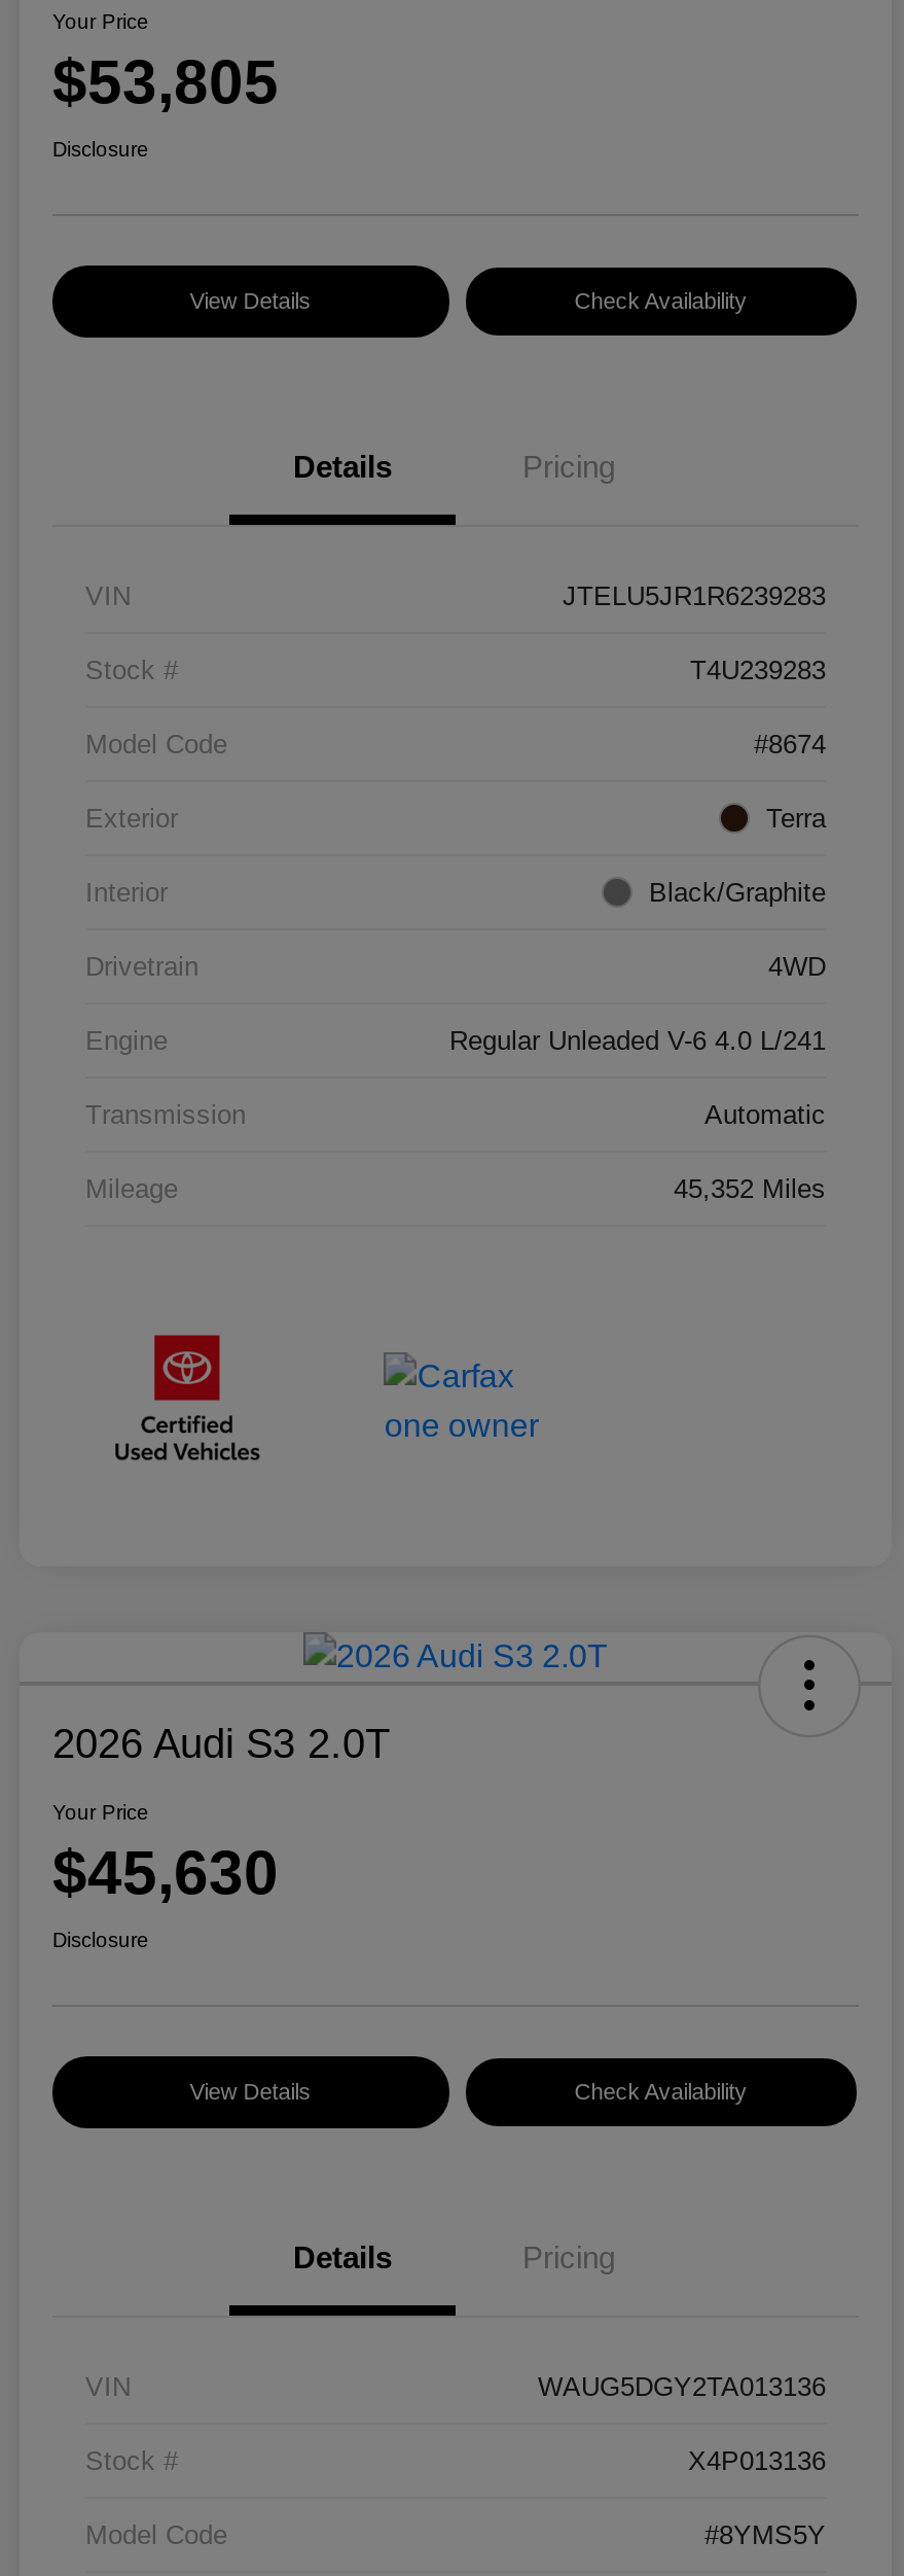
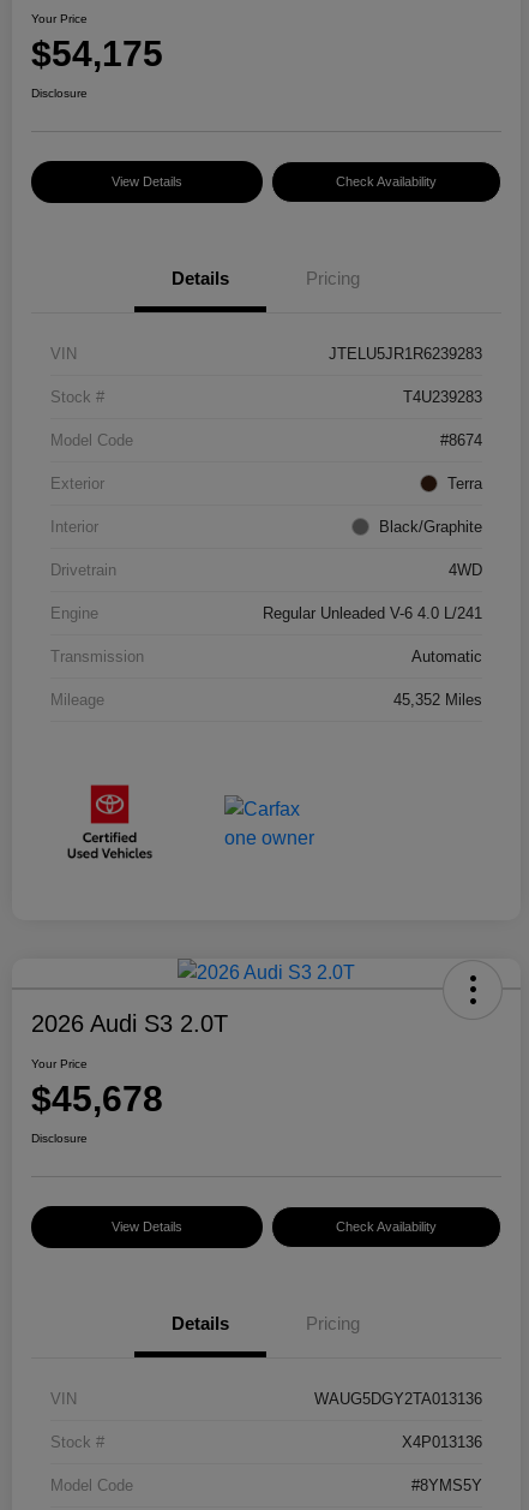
[52,47,279,115] $53,805 -> [31,34,163,73] $54,175
[52,1838,279,1906] $45,630 -> [31,1079,163,1118] $45,678

